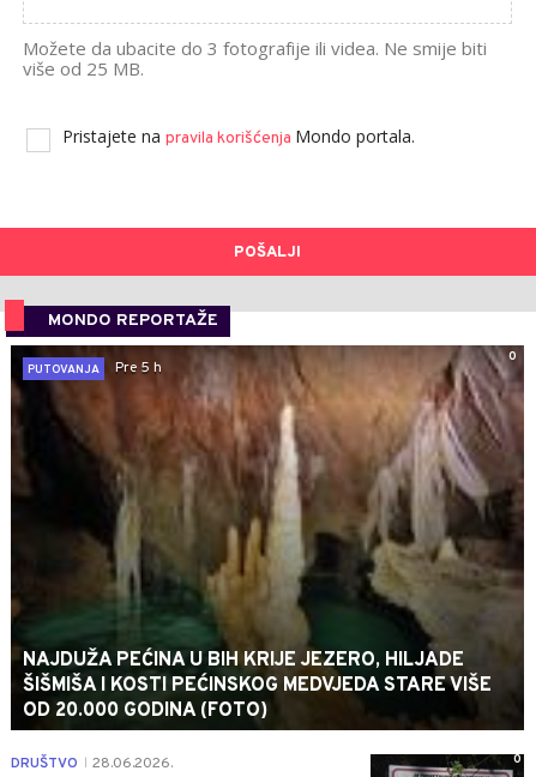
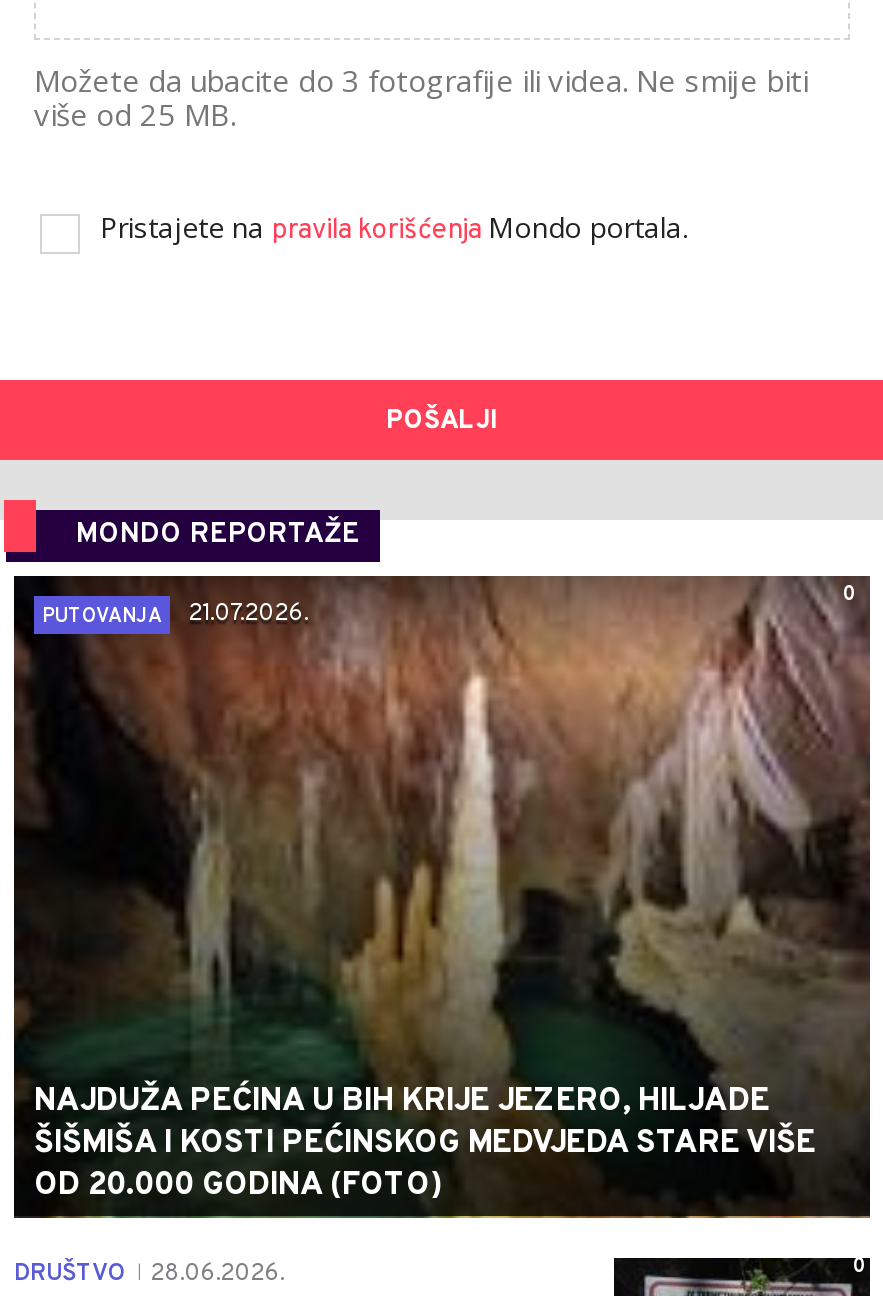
[28,359,162,378] PUTOVANJA Pre 5 h -> [42,598,308,630] PUTOVANJA 21.07.2026.

